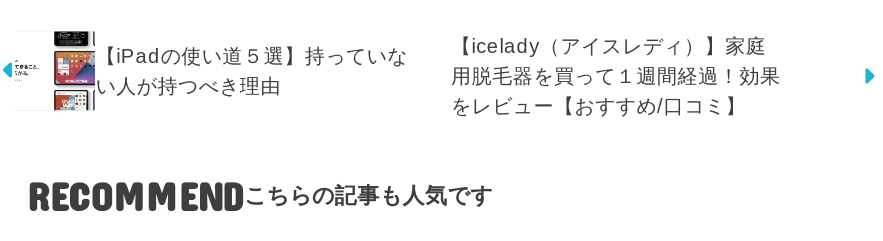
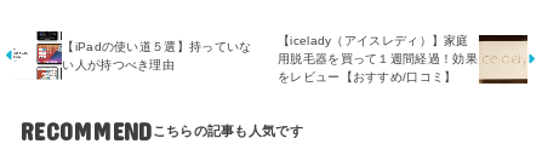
none -> [478,34,529,85] [image]

